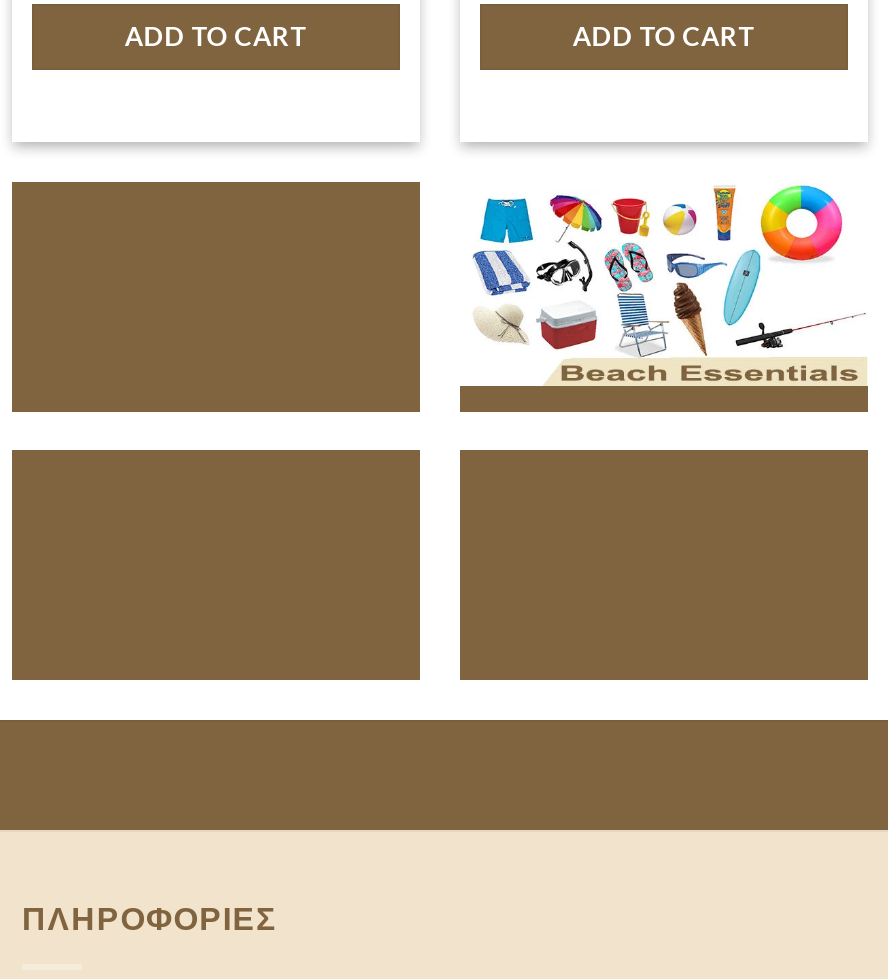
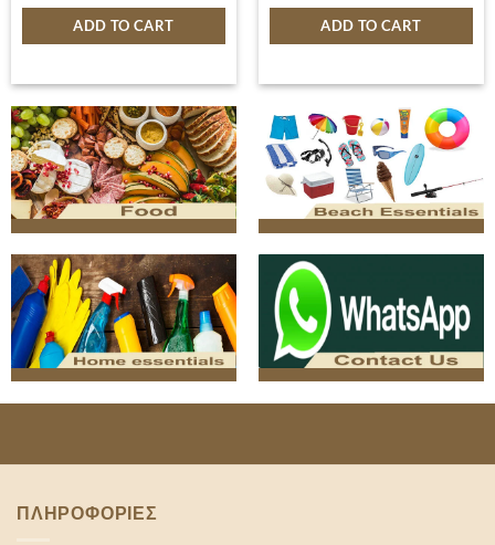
none -> [10,105,238,220] [image]
none -> [10,254,238,369] [image]
none -> [257,253,485,369] [image]

